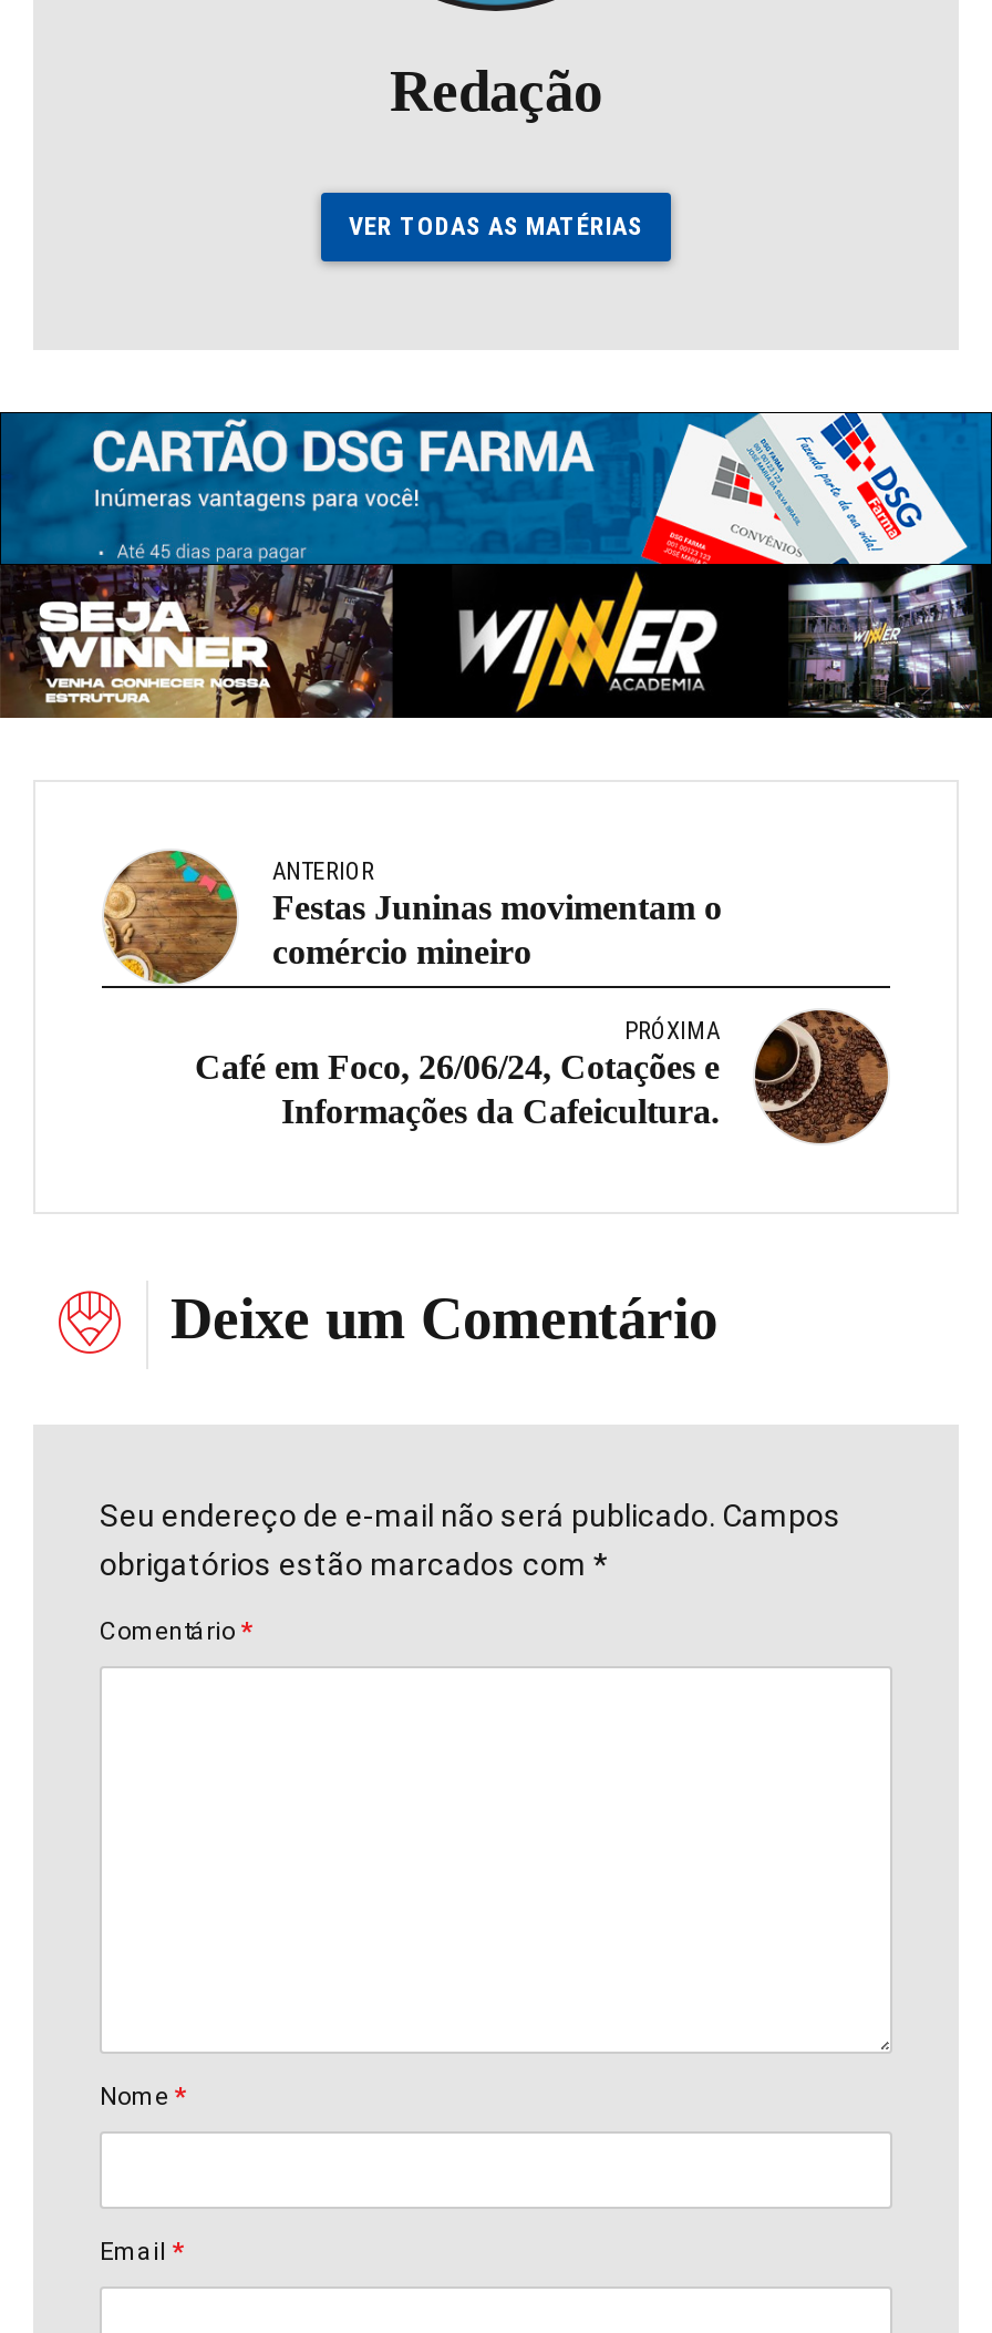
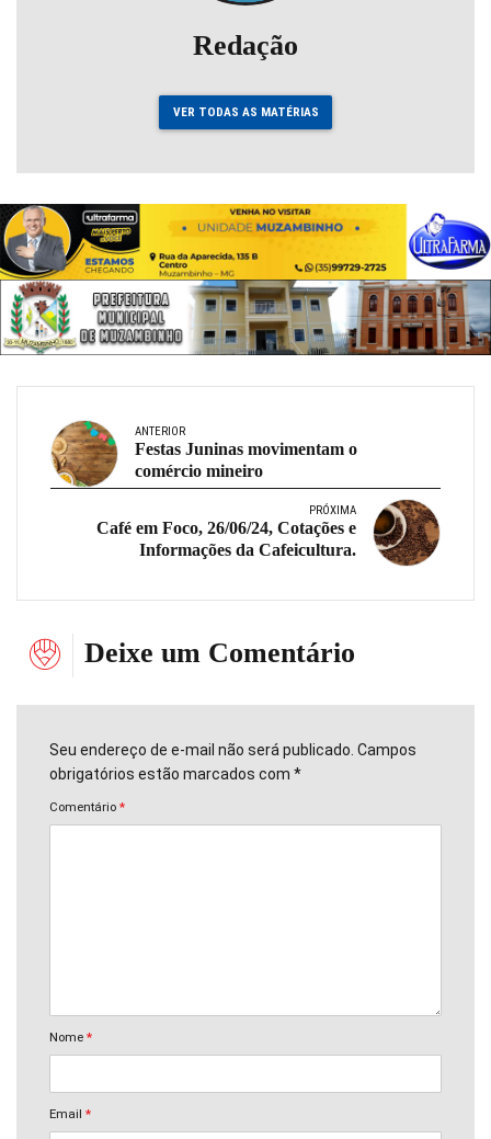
[7,410,985,720] [image] -> [3,203,488,356] [image]

